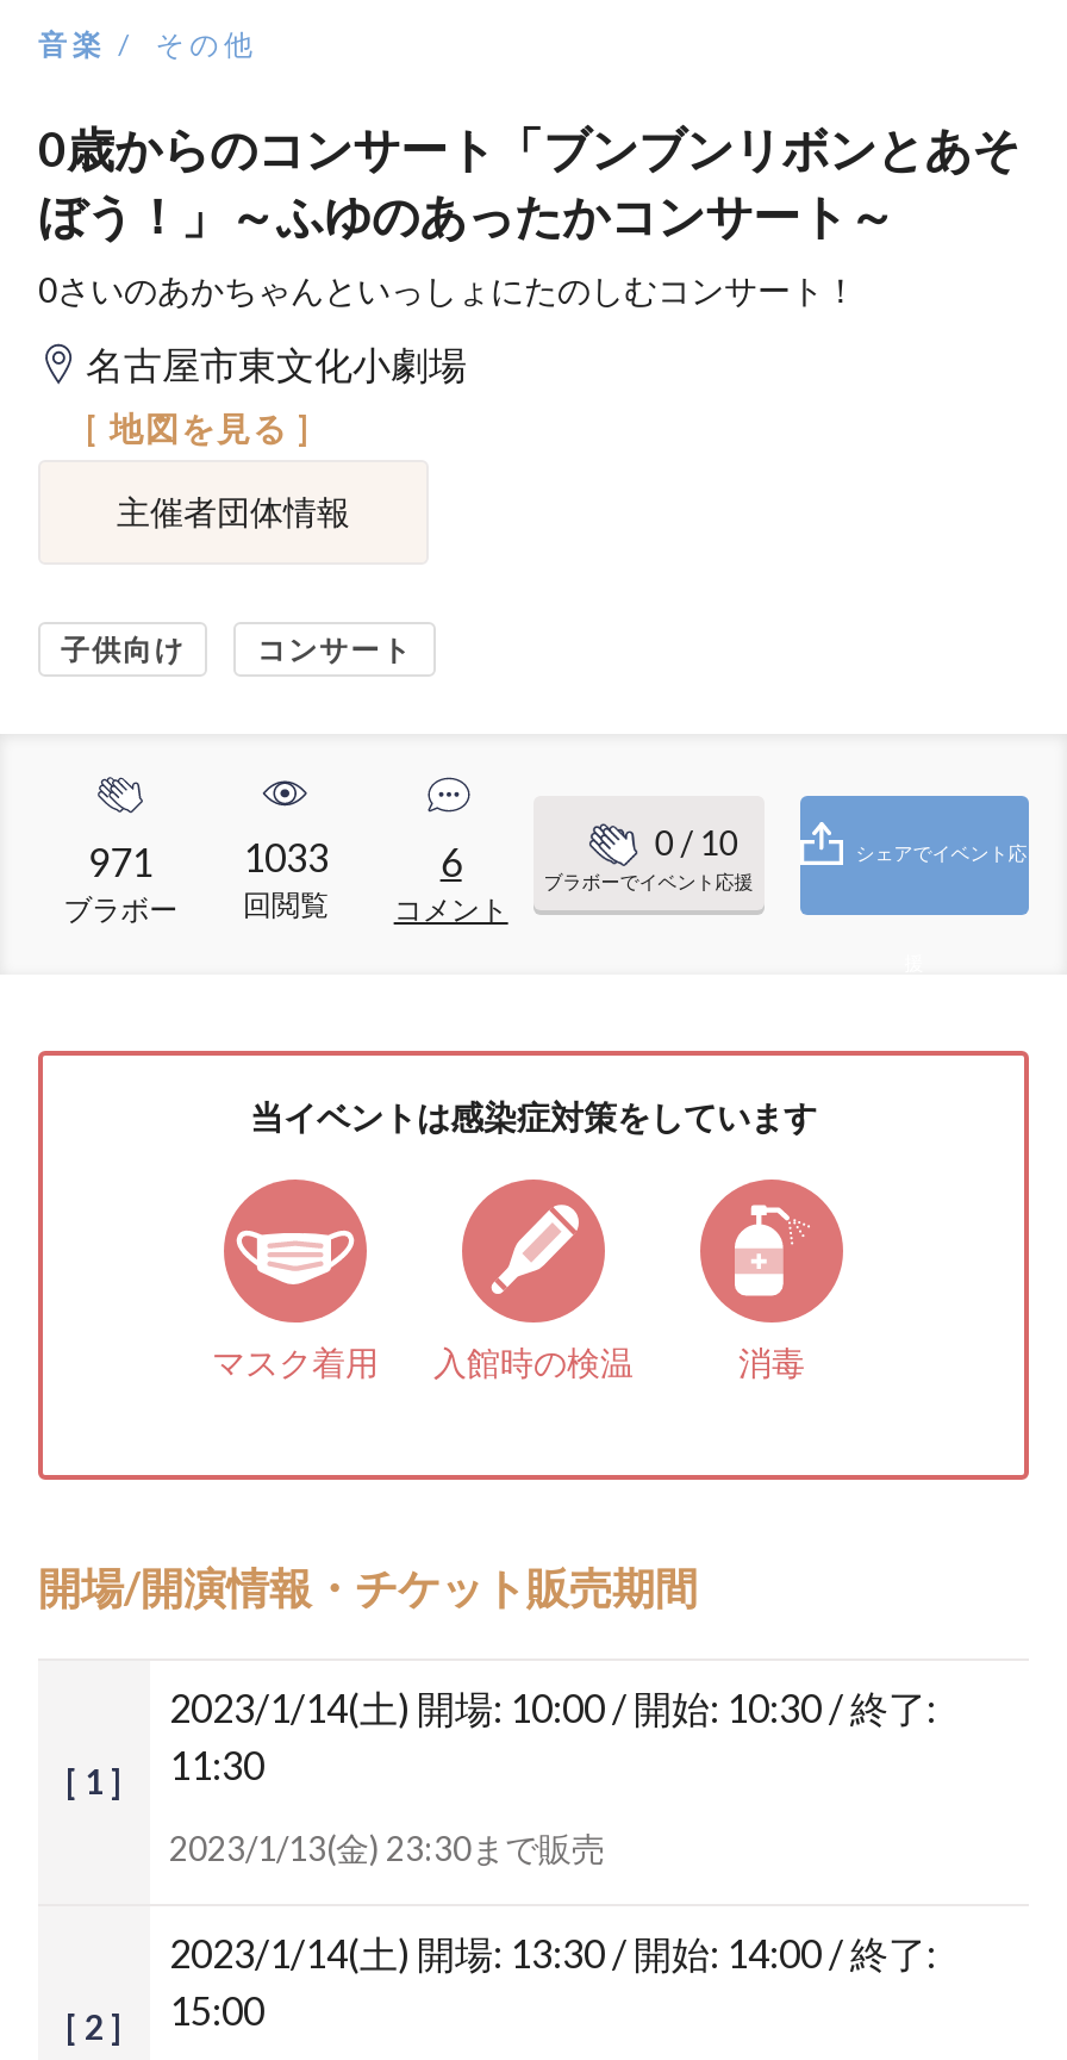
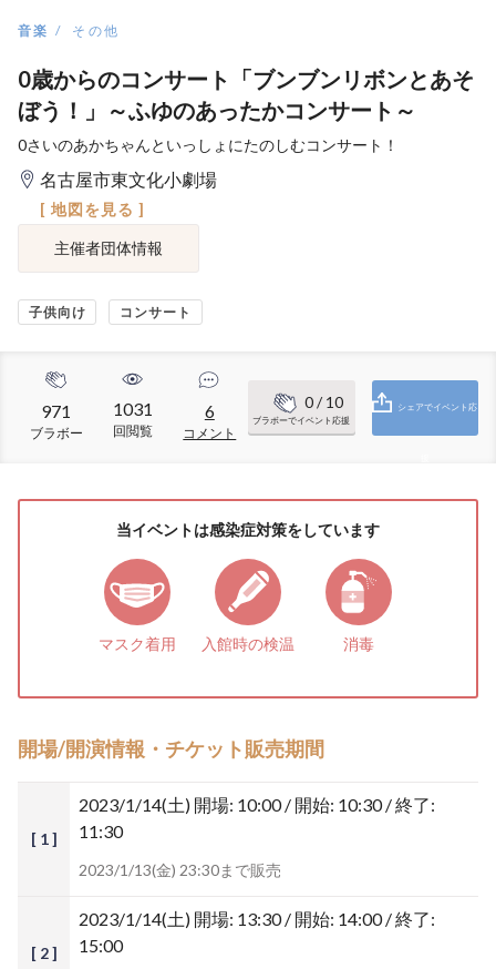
[89,834,329,883] 971 1033 -> [41,398,153,421] 971 1031

